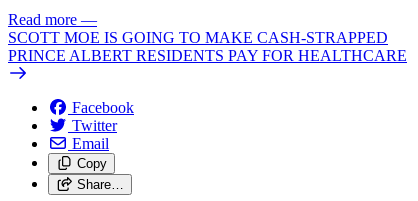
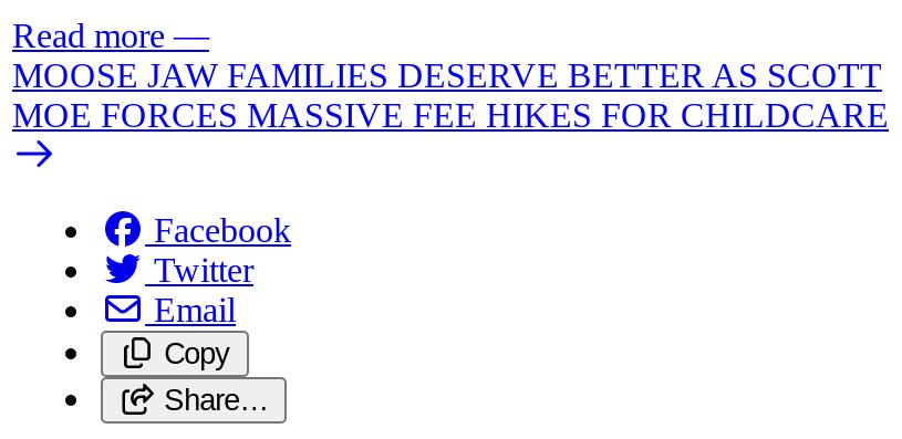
[8,29,407,64] SCOTT MOE IS GOING TO MAKE CASH-STRAPPED | PRINCE ALBERT RESIDENTS PAY FOR HEALTHCARE -> [12,57,889,134] MOOSE JAW FAMILIES DESERVE BETTER AS SCOTT | MOE FORCES MASSIVE FEE HIKES FOR CHILDCARE

